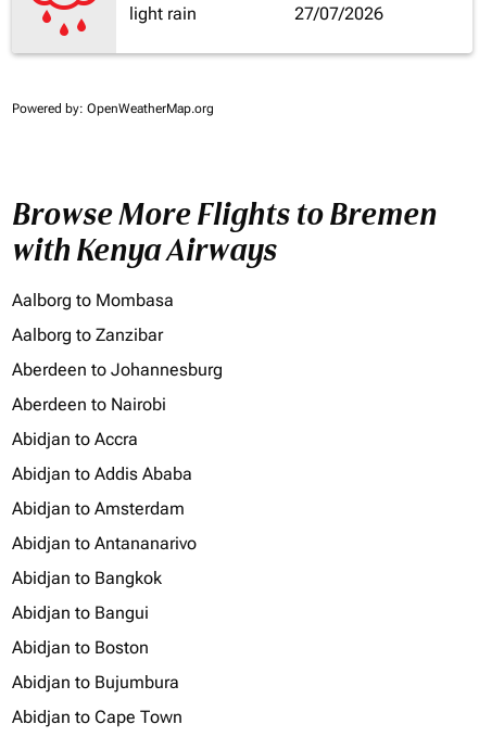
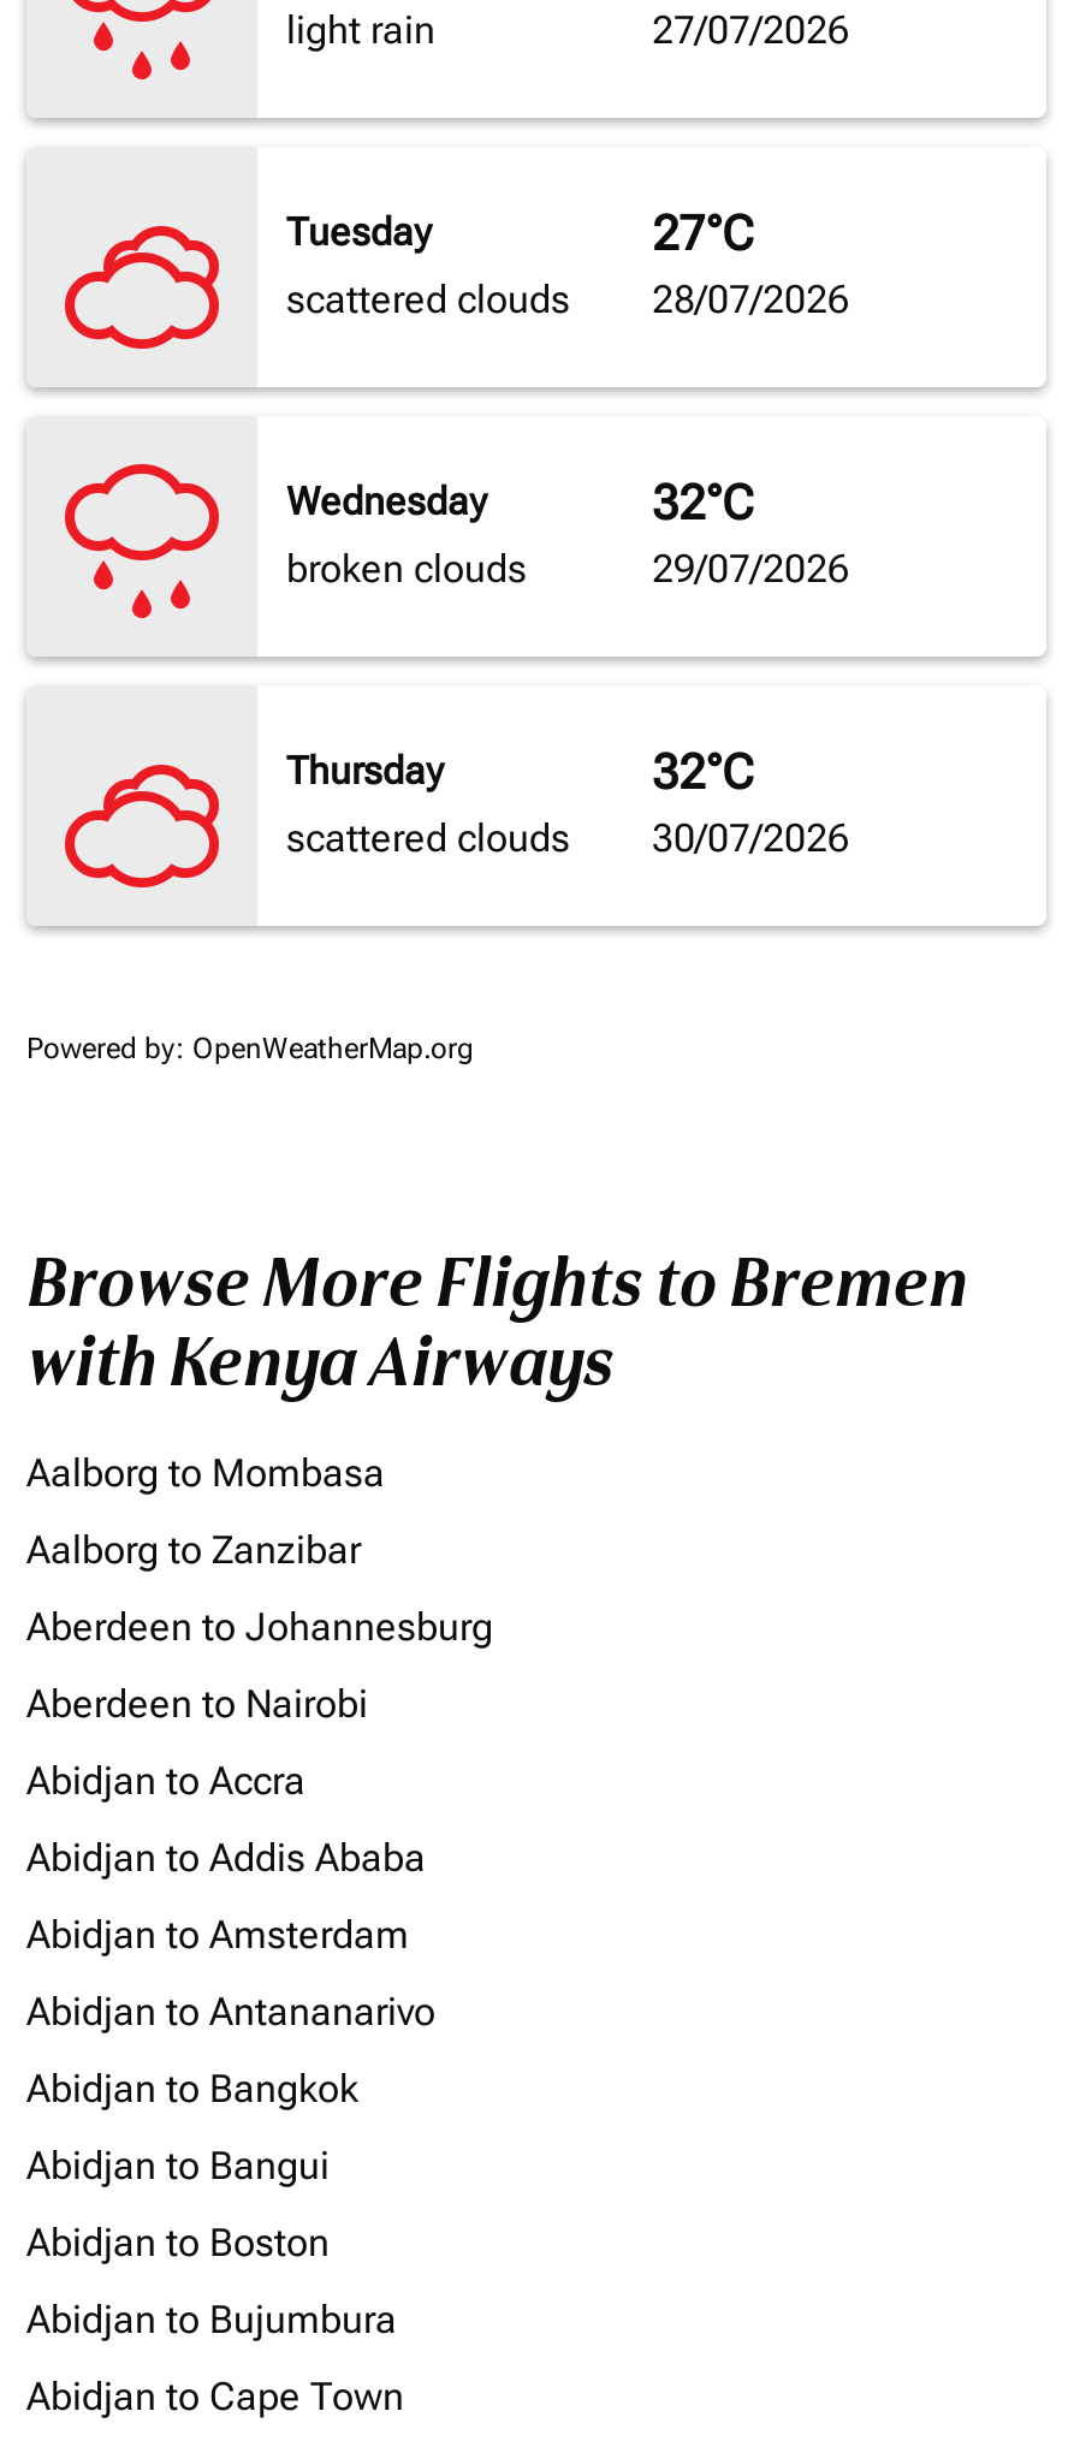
none -> [63,210,570,351] [image] | Tuesday | scattered clouds
none -> [63,462,527,620] [image] | Wednesday | broken clouds
none -> [63,749,570,887] [image] | Thursday | scattered clouds
none -> [652,205,849,323] 27°C | 28/07/2026
none -> [652,474,849,592] 32°C | 29/07/2026
none -> [652,744,849,862] 32°C | 30/07/2026

